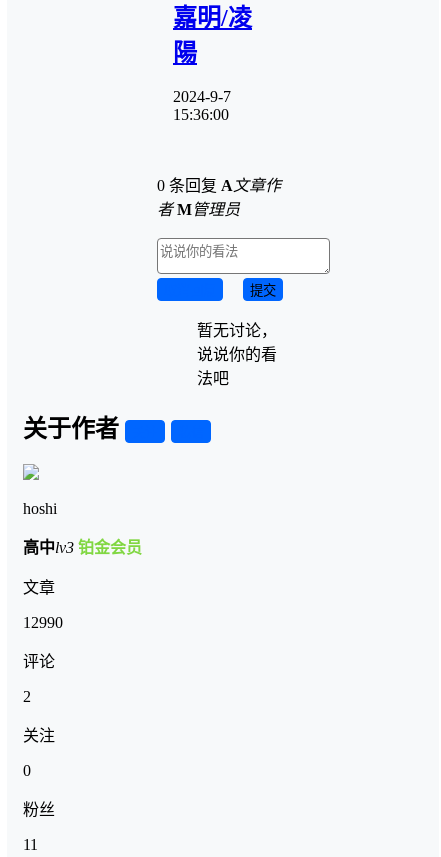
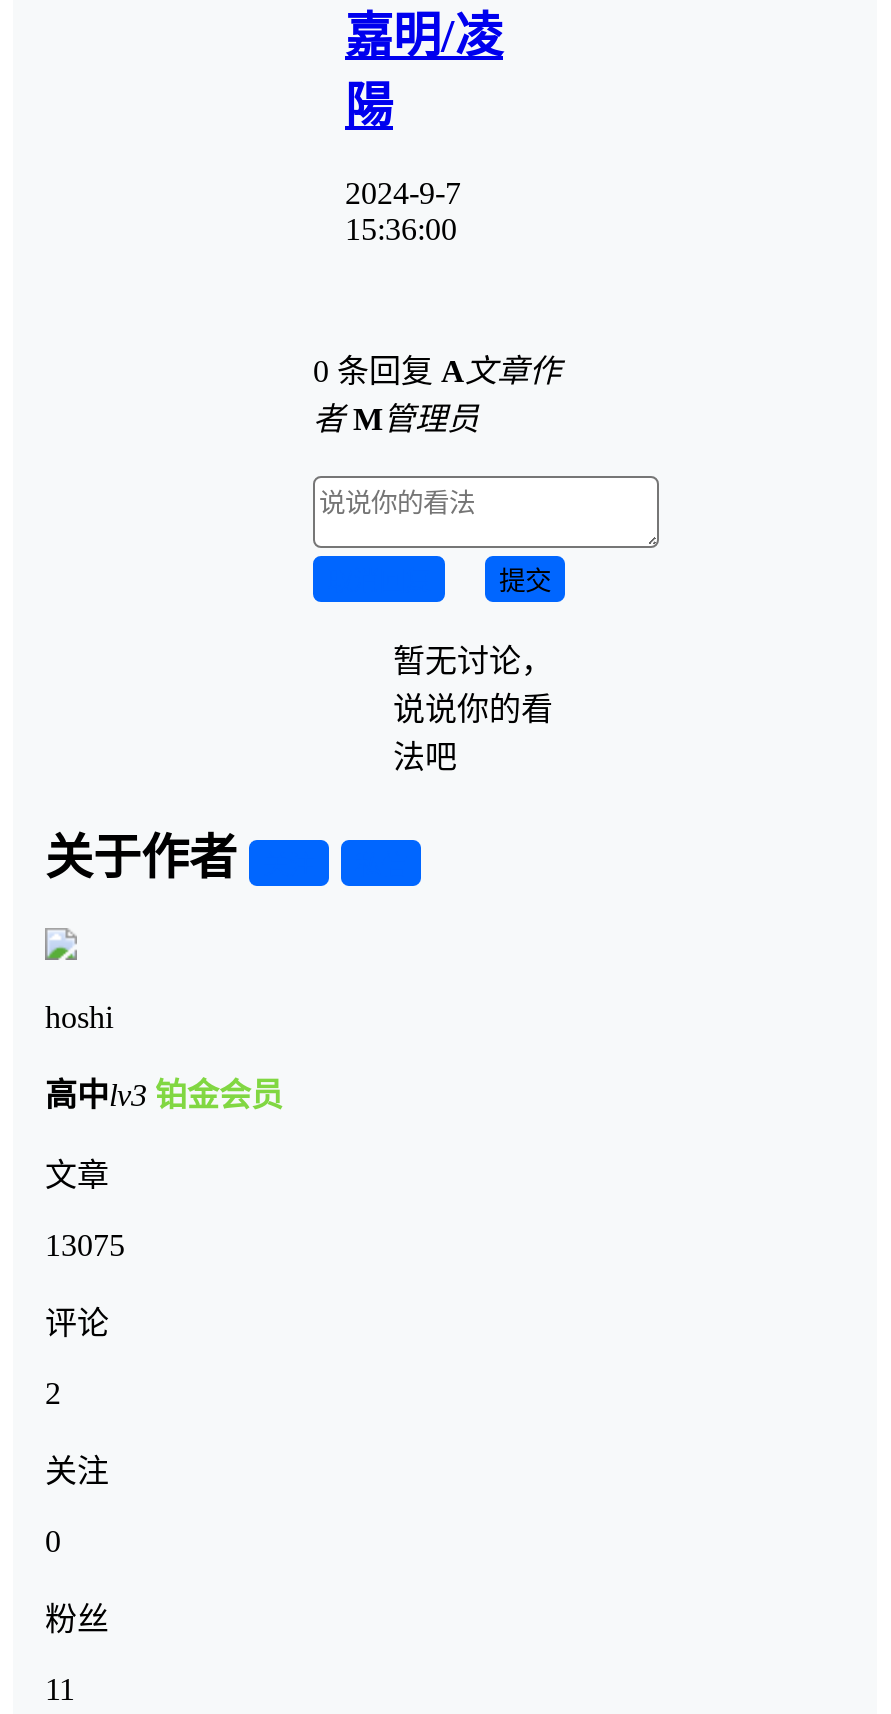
[23,614,63,631] 12990 -> [45,1228,125,1262] 13075

